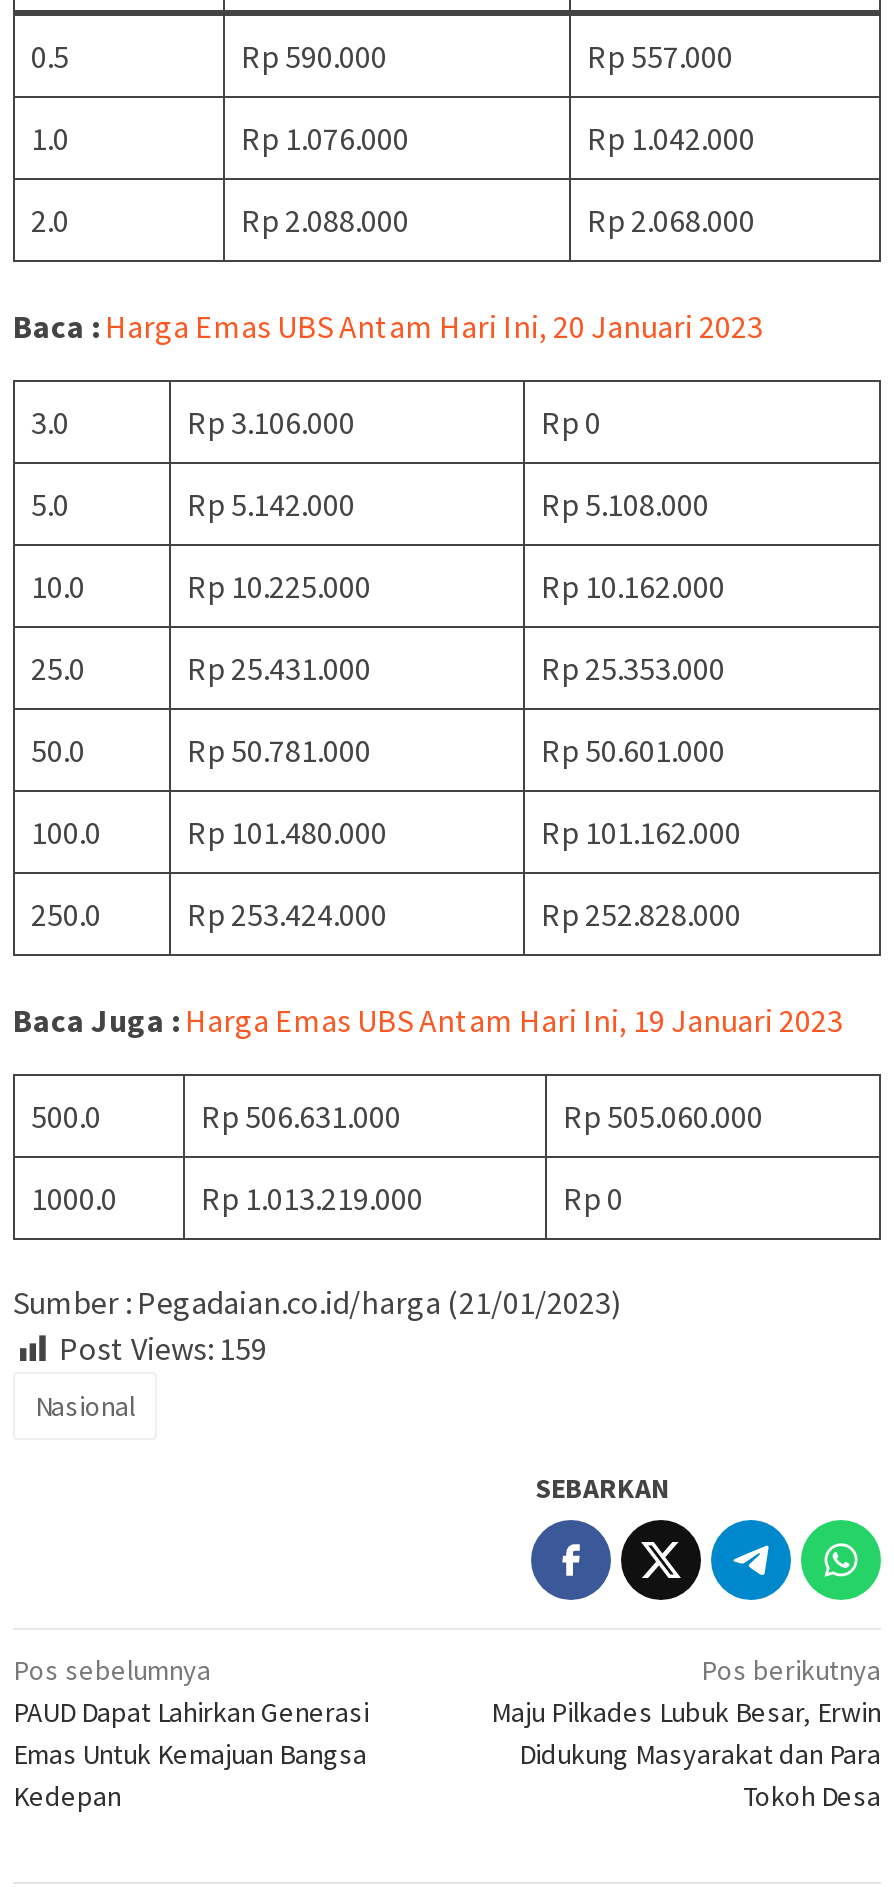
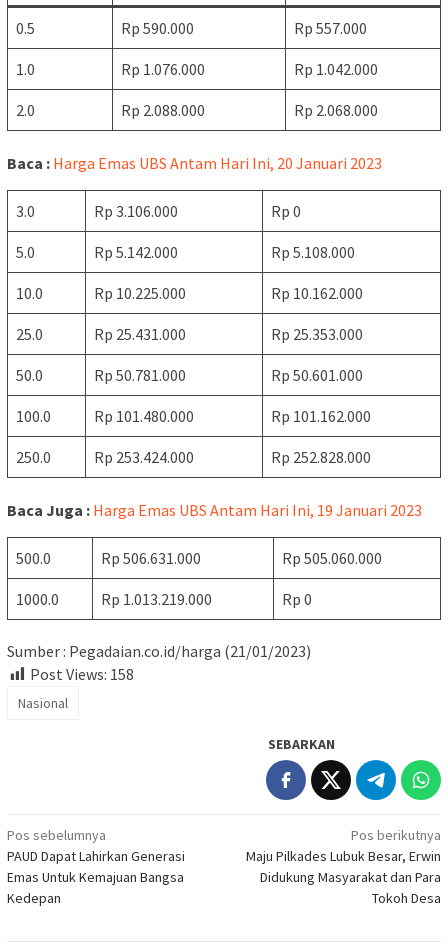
[59,1329,267,1369] Post Views: 159 -> [30,664,134,684] Post Views: 158

